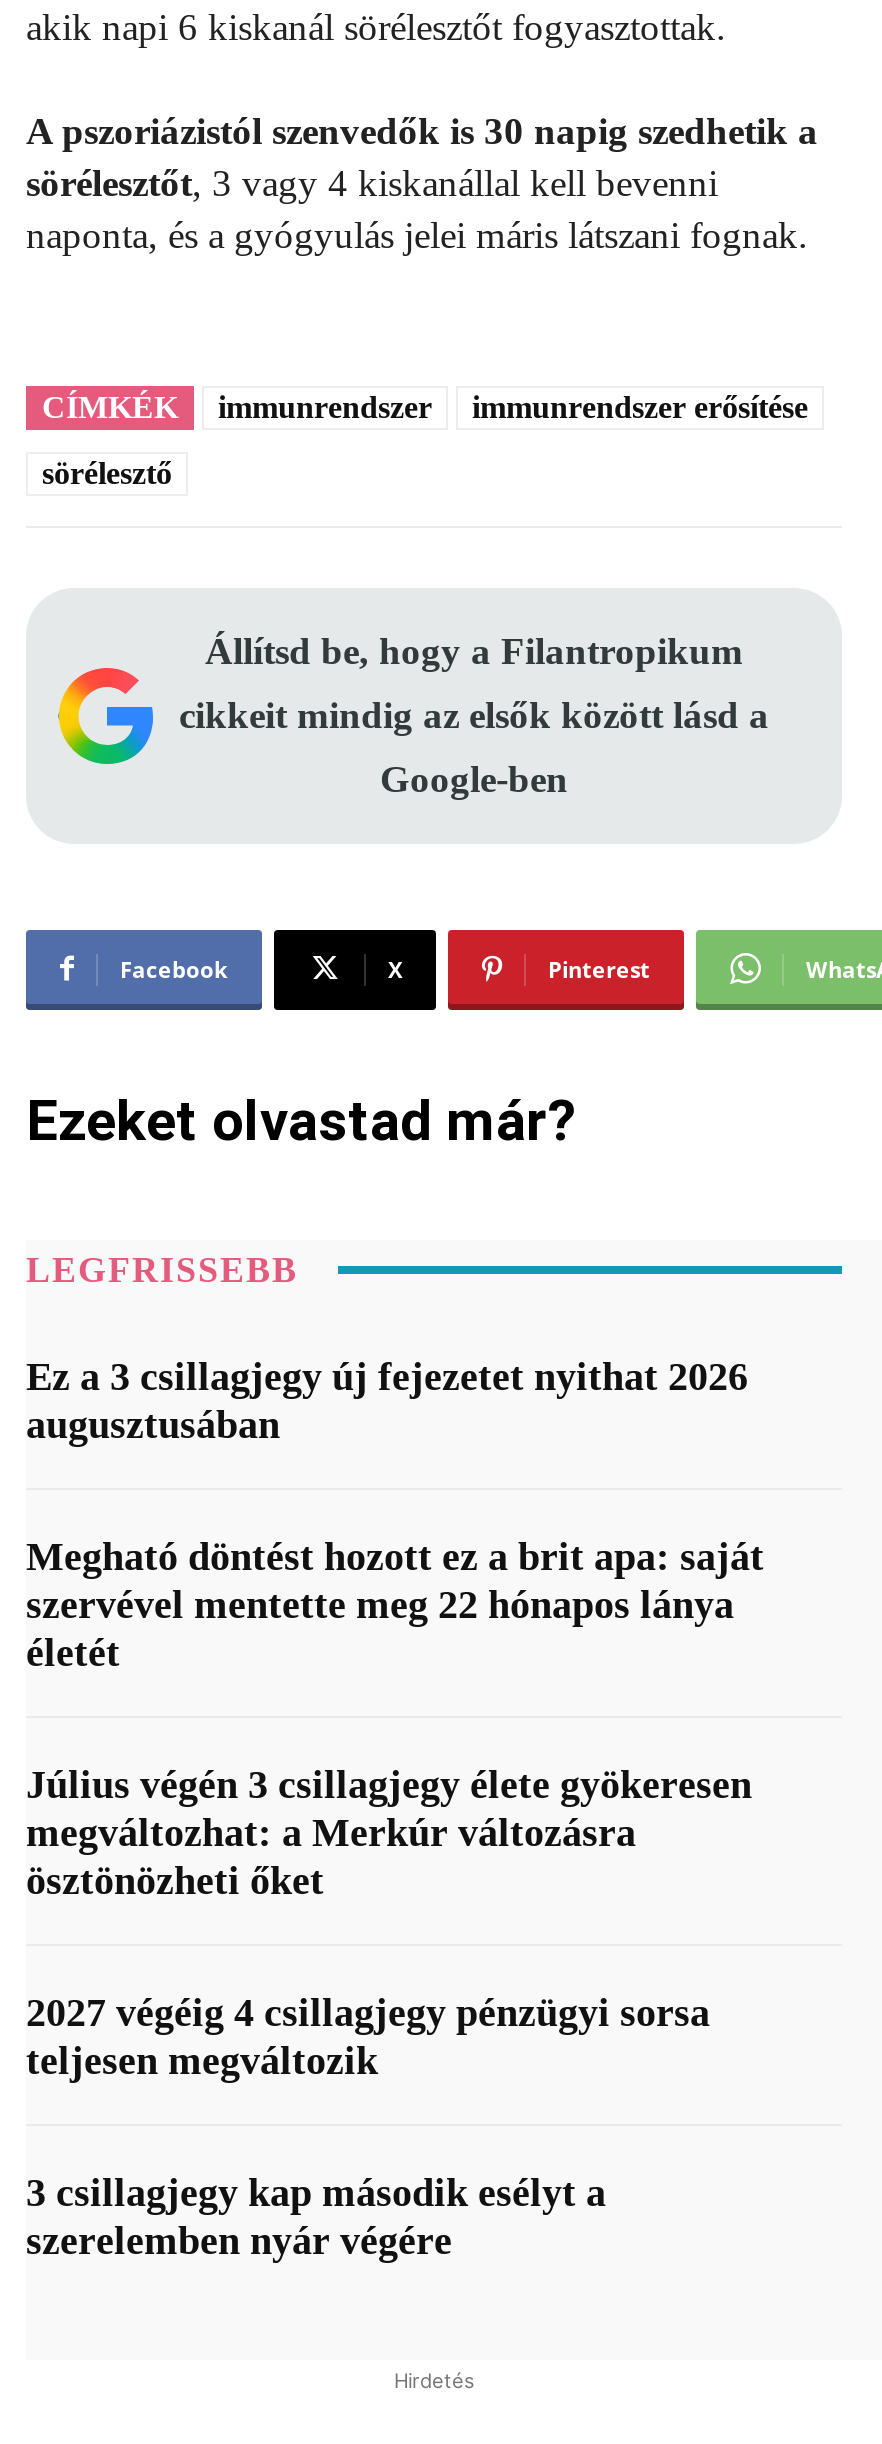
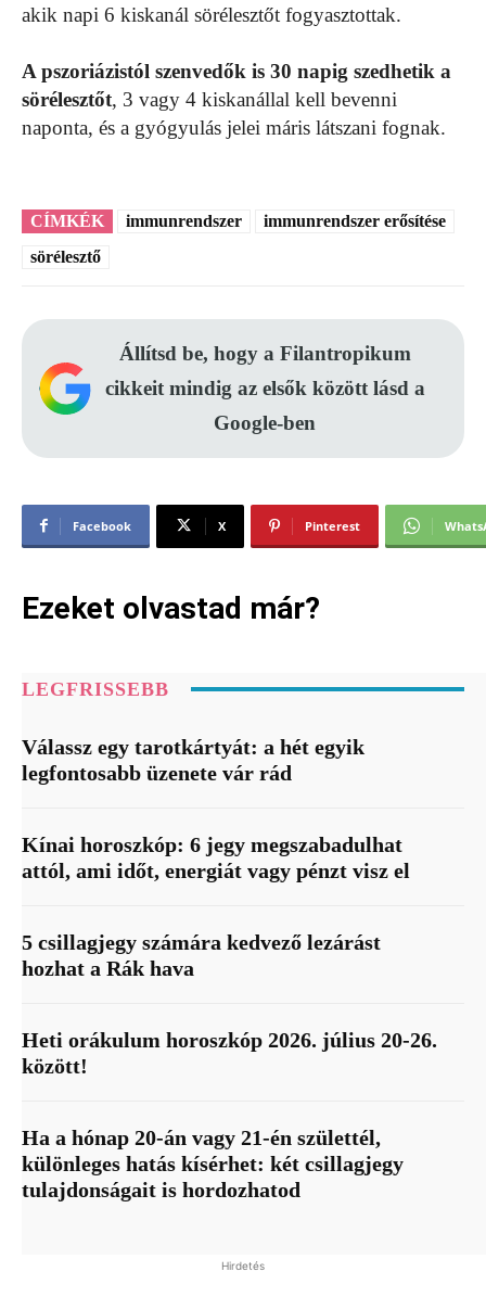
[26,1353,748,1445] Ez a 3 csillagjegy új fejezetet nyithat 2026 | augusztusában -> [22,734,364,784] Válassz egy tarotkártyát: a hét egyik | legfontosabb üzenete vár rád
[26,1533,764,1673] Megható döntést hozott ez a brit apa: saját | szervével mentette meg 22 hónapos lánya | életét -> [22,832,410,882] Kínai horoszkóp: 6 jegy megszabadulhat | attól, ami időt, energiát vagy pénzt visz el
[26,1761,752,1901] Július végén 3 csillagjegy élete gyökeresen | megváltozhat: a Merkúr változásra | ösztönözheti őket -> [22,930,381,980] 5 csillagjegy számára kedvező lezárást | hozhat a Rák hava
[26,1989,710,2081] 2027 végéig 4 csillagjegy pénzügyi sorsa | teljesen megváltozik -> [22,1027,437,1077] Heti orákulum horoszkóp 2026. július 20-26. | között!
[26,2169,606,2261] 3 csillagjegy kap második esélyt a | szerelemben nyár végére -> [22,1125,404,1201] Ha a hónap 20-án vagy 21-én születtél, | különleges hatás kísérhet: két csillagjegy | tulajdonságait is hordozhatod

